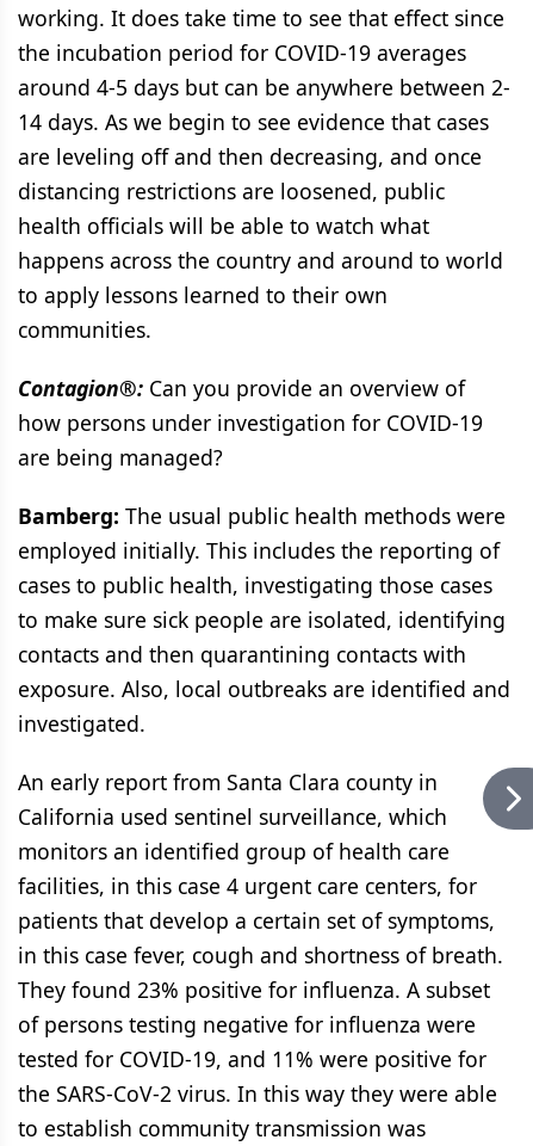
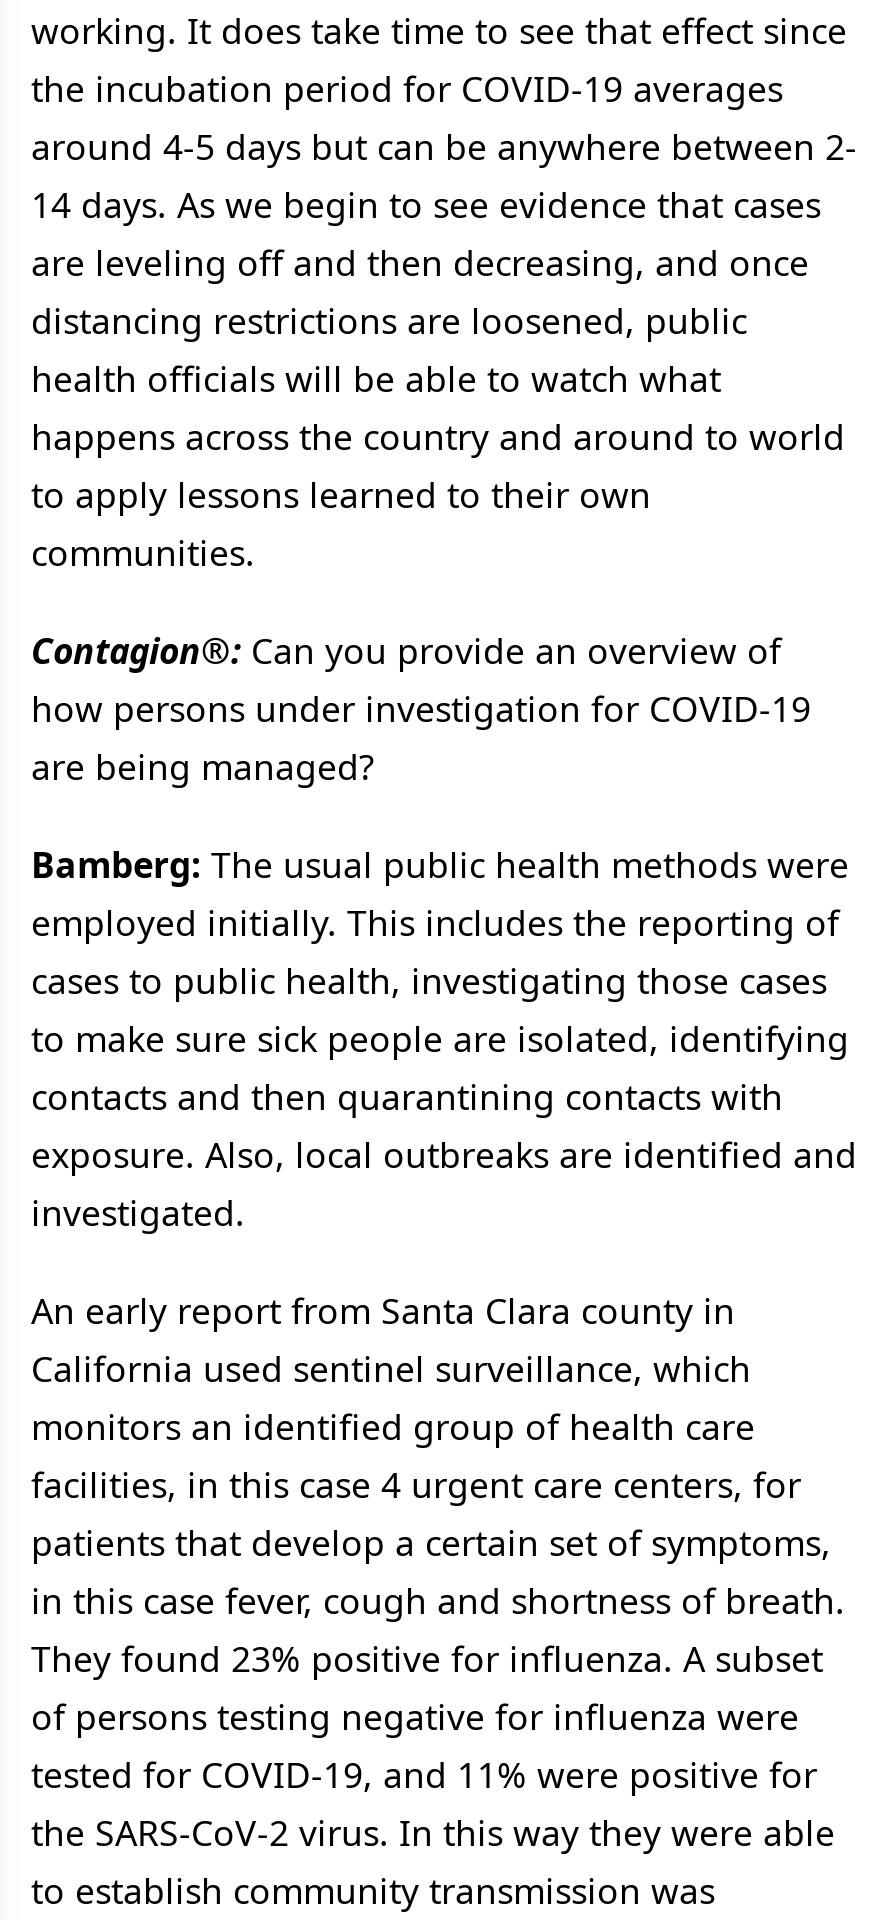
[482,766,529,831] [image] -> none

